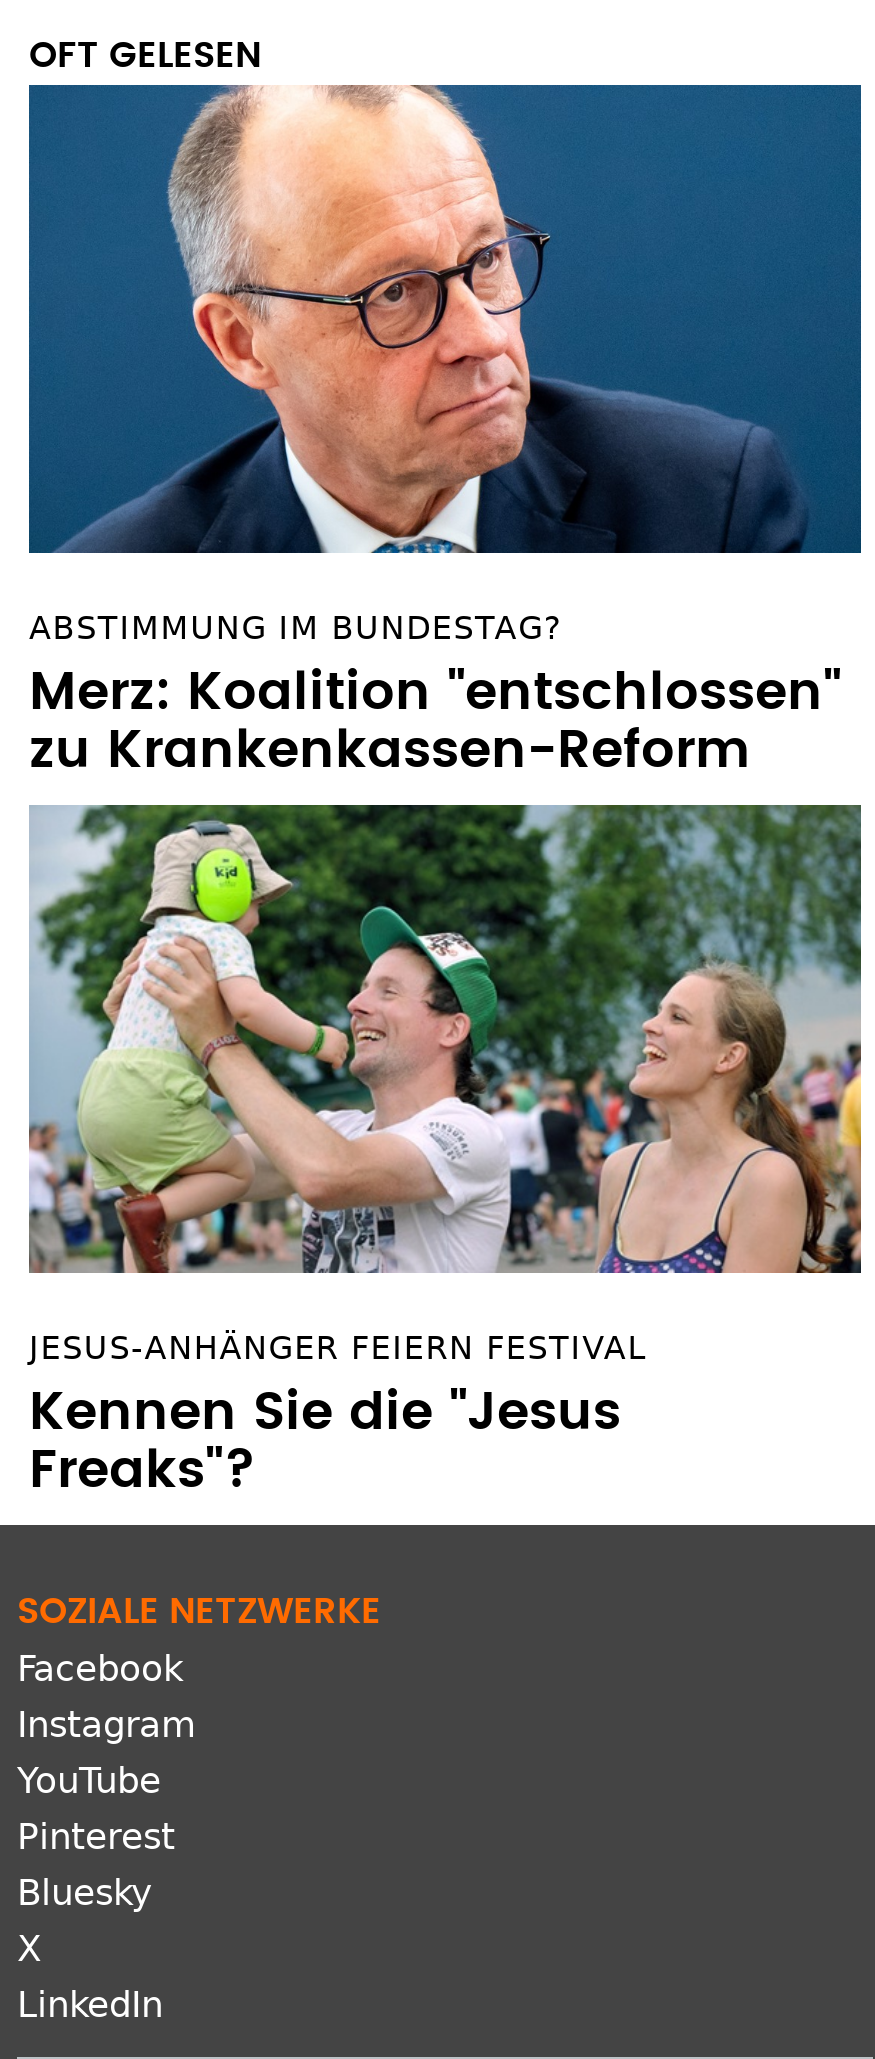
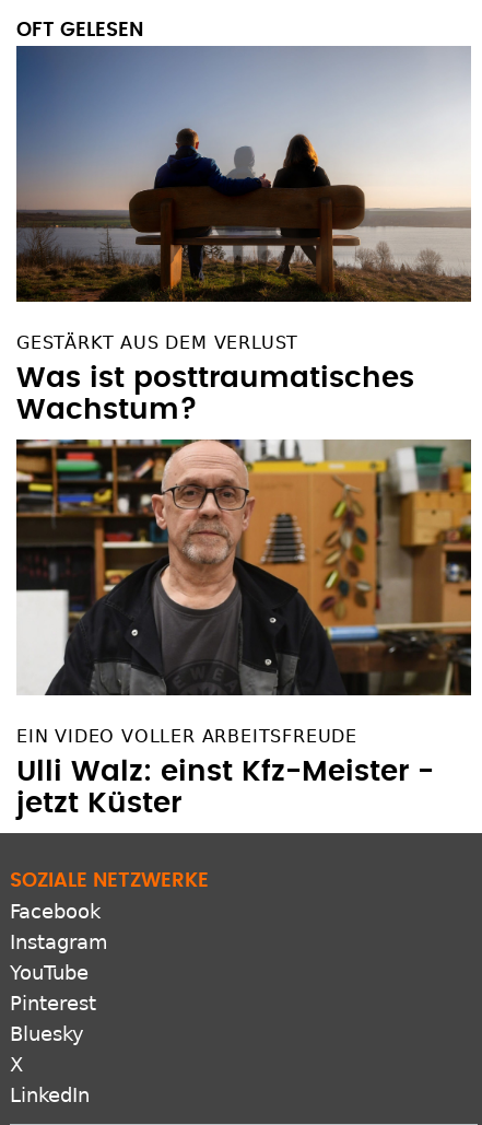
[27,85,863,777] [image] | ABSTIMMUNG IM BUNDESTAG? | Merz: Koalition "entschlossen" | zu Krankenkassen-Reform -> [15,45,472,424] [image] | GESTÄRKT AUS DEM VERLUST | Was ist posttraumatisches | Wachstum?
[29,803,863,1497] [image] | JESUS-ANHÄNGER FEIERN FESTIVAL | Kennen Sie die "Jesus | Freaks"? -> [15,438,472,818] [image] | EIN VIDEO VOLLER ARBEITSFREUDE | Ulli Walz: einst Kfz-Meister - | jetzt Küster

